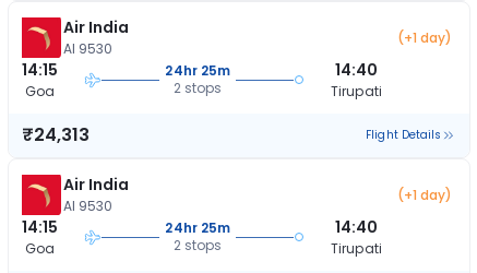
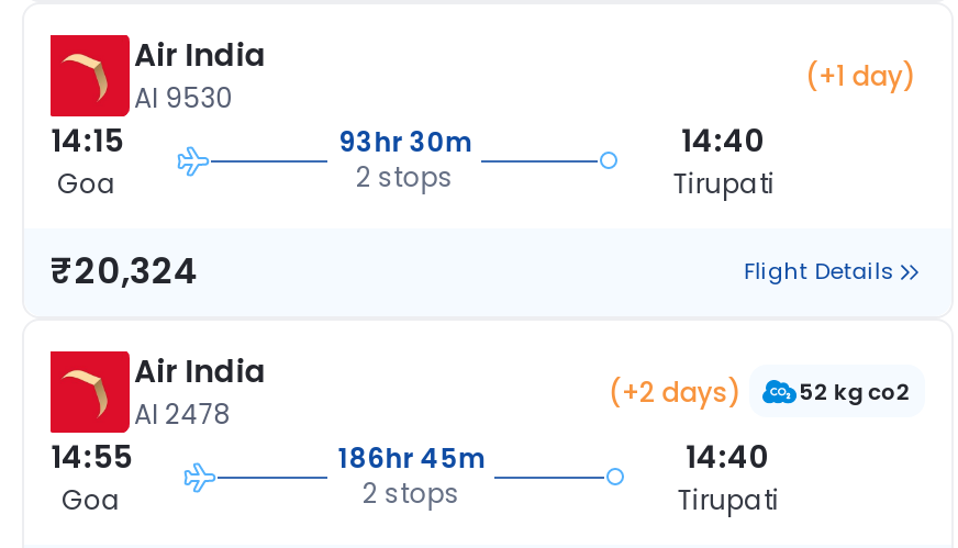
[165,61,230,80] 24hr 25m -> [338,123,471,161] 93hr 30m
[22,123,90,148] ₹24,313 -> [51,246,198,297] ₹20,324
[397,186,452,204] (+1 day) -> [608,374,912,411] (+2 days) | 52 kg co2
[63,197,113,215] AI 9530 -> [134,396,232,433] AI 2478
[22,216,58,238] 14:15 -> [51,435,132,479] 14:55
[165,219,230,237] 24hr 25m -> [338,440,484,477] 186hr 45m

